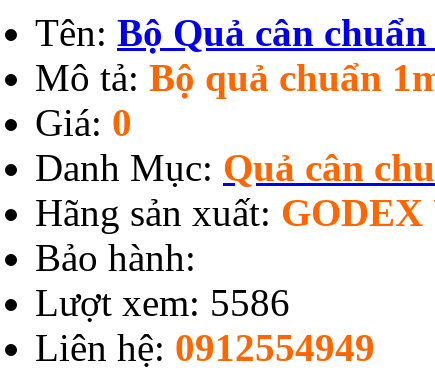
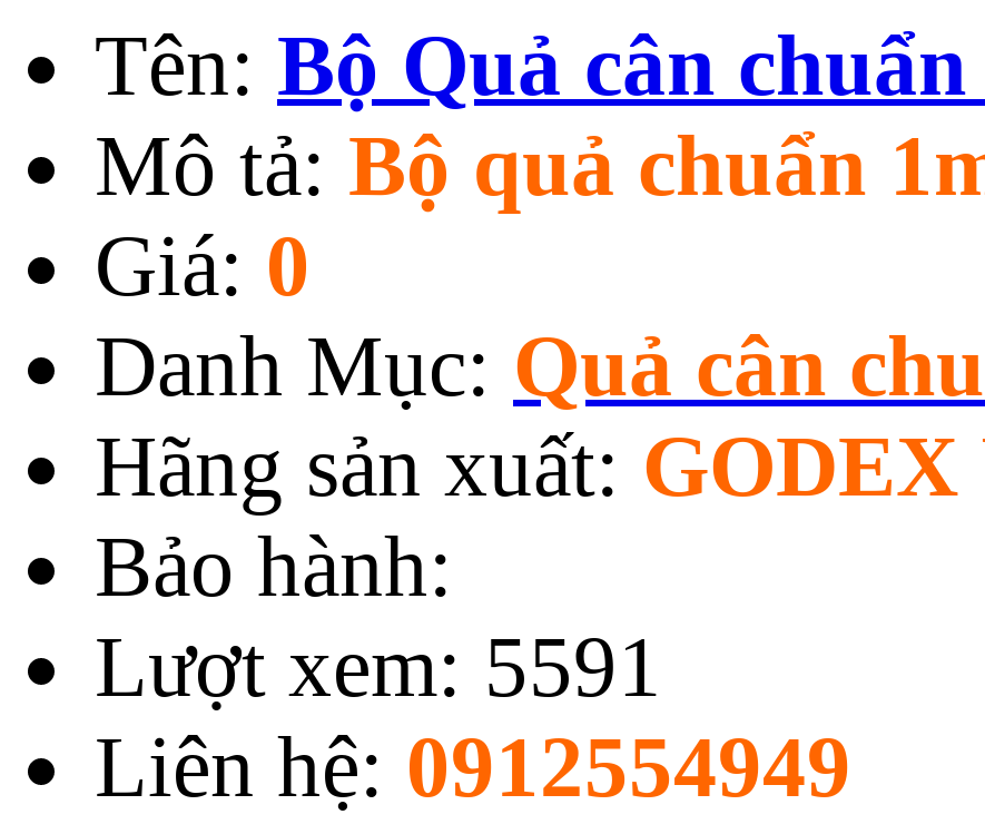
[35,281,290,324] Lượt xem: 5586 -> [95,618,662,714] Lượt xem: 5591

